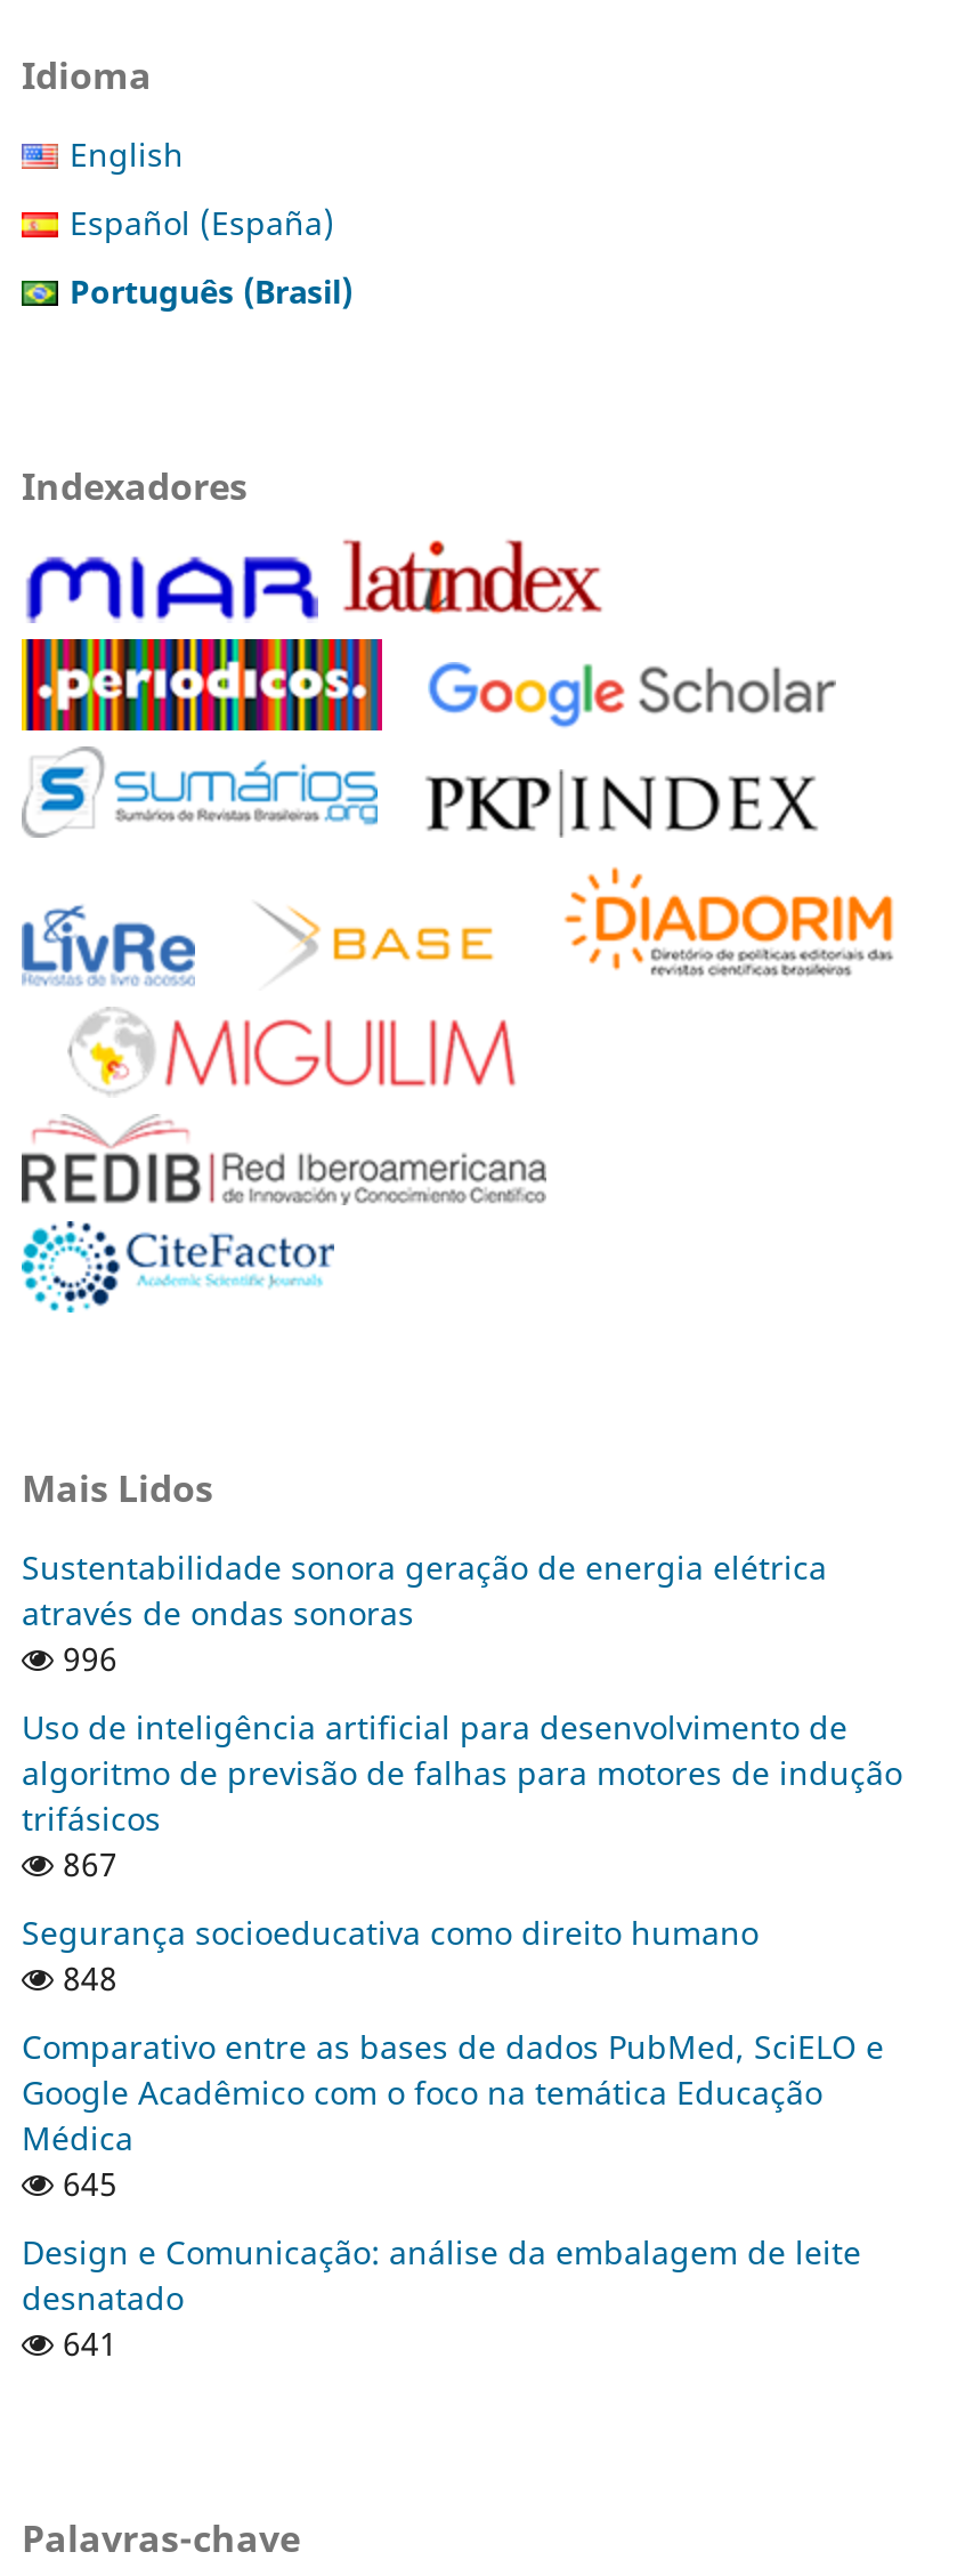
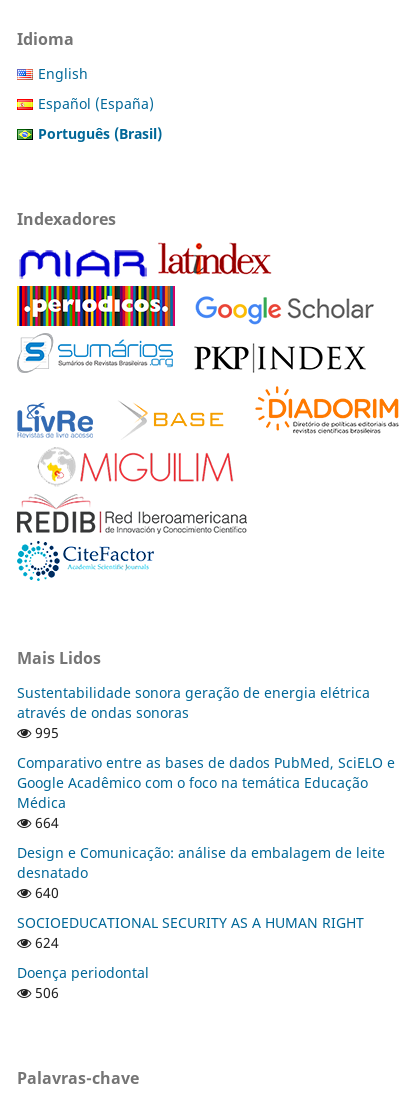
[22,1636,902,1999] 996 | Uso de inteligência artificial para desenvolvimento de | algoritmo de previsão de falhas para motores de indução | trifásicos | 867 | Segurança socioeducativa como direito humano | 848 -> [31,723,59,742] 995
moved [22,2024,884,2159] -> [17,753,395,812]: Comparativo entre as bases de dados PubMed, SciELO e | Google Acadêmico com o foco na temática Educação | Médica
[54,2161,117,2204] 645 -> [31,813,59,832] 664
moved [22,2229,861,2319] -> [17,843,385,882]: Design e Comunicação: análise da embalagem de leite | desnatado
[54,2321,117,2364] 641 -> [17,883,364,1002] 640 | SOCIOEDUCATIONAL SECURITY AS A HUMAN RIGHT | 624 | Doença periodontal | 506

